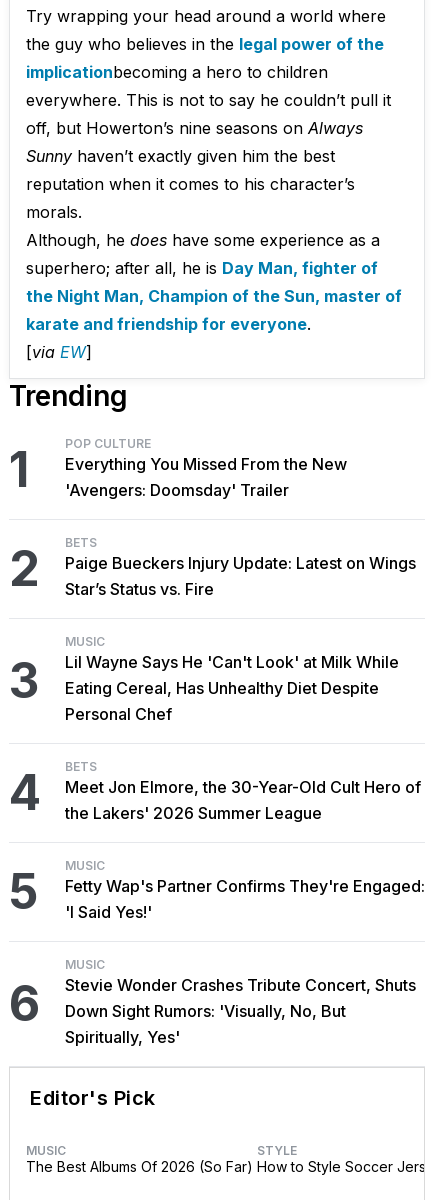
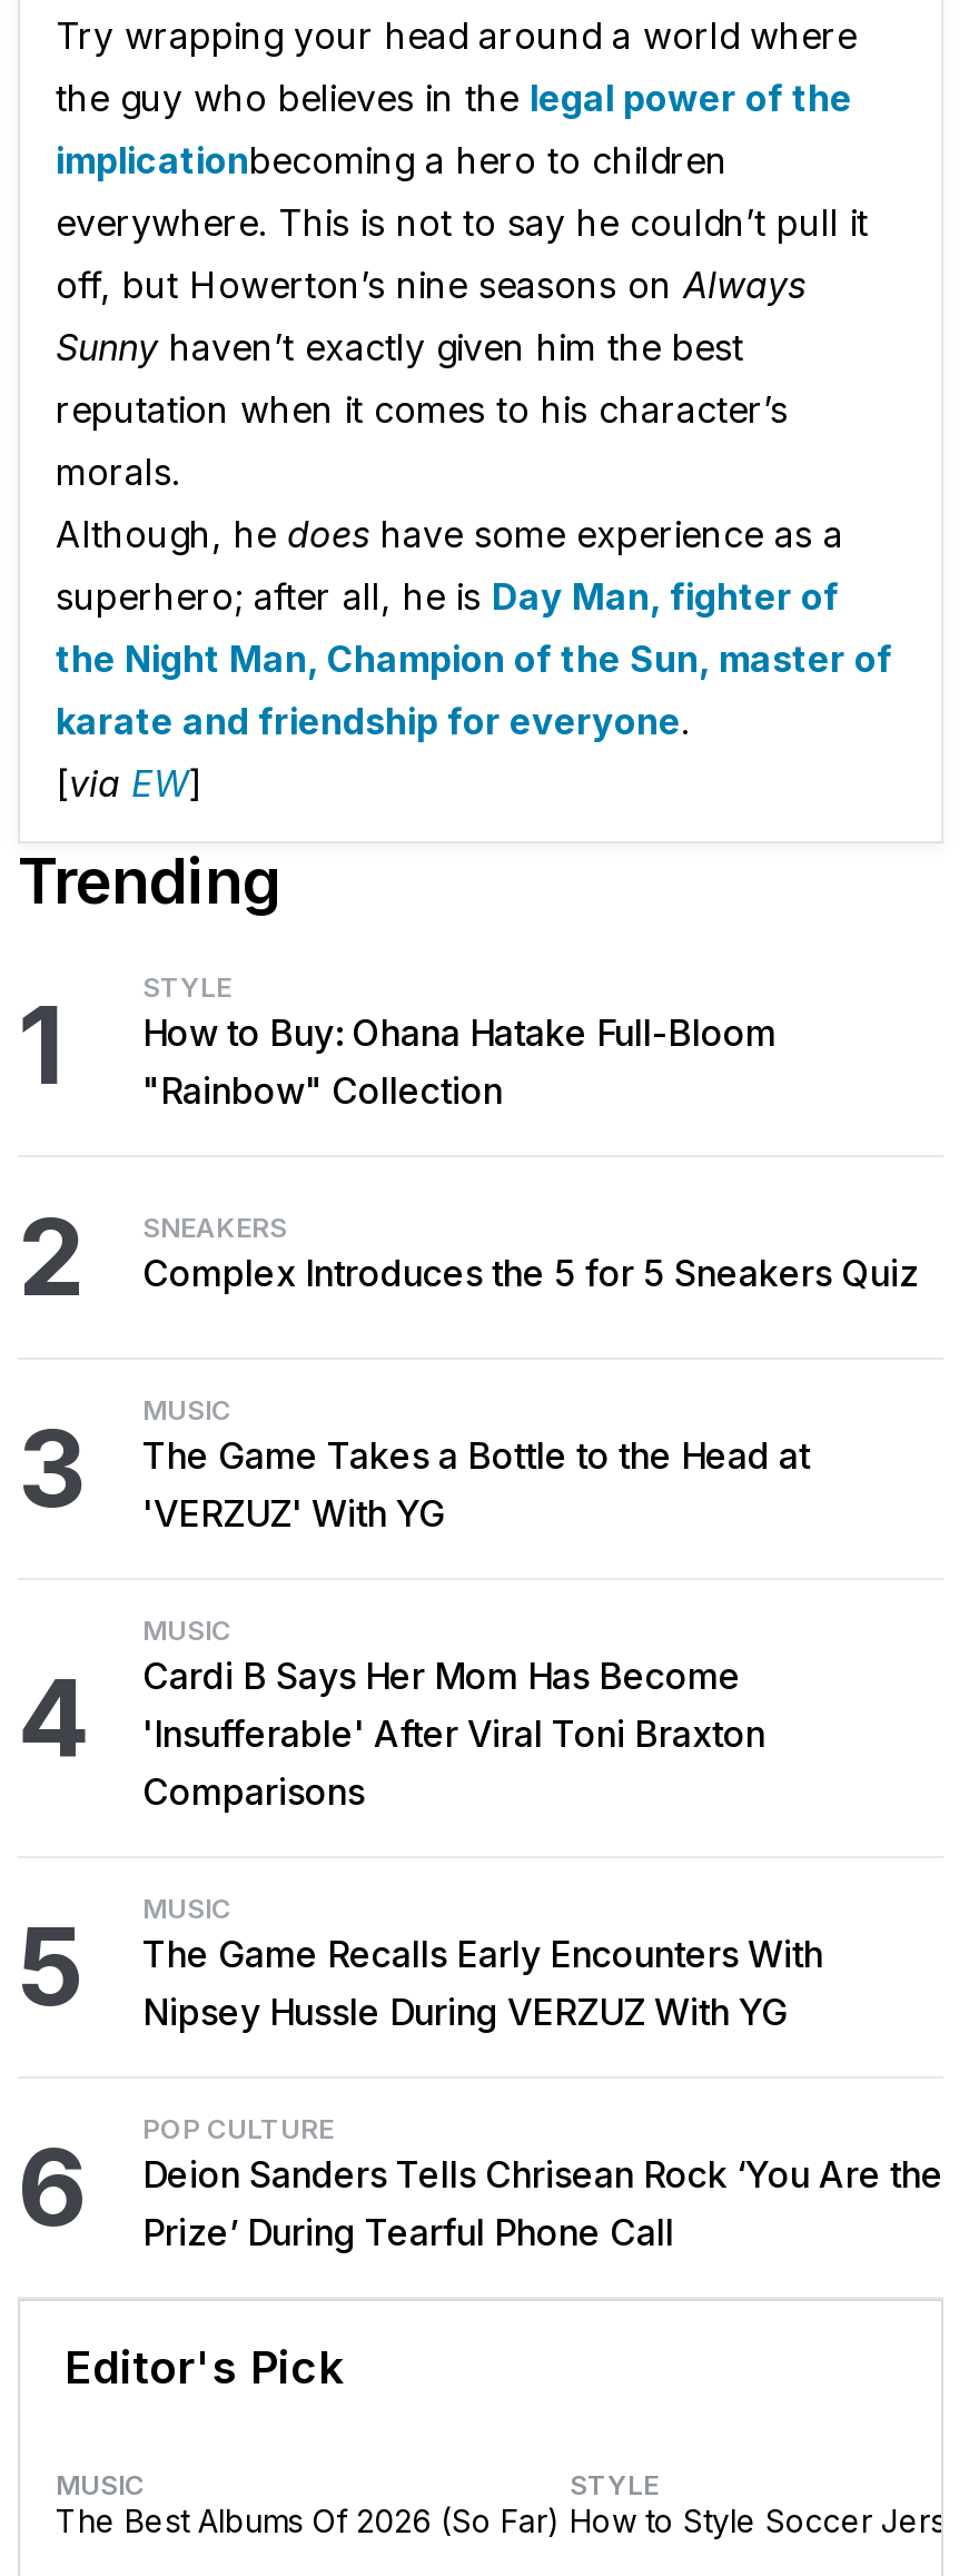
[65,436,347,500] POP CULTURE | Everything You Missed From the New | 'Avengers: Doomsday' Trailer -> [142,970,777,1113] STYLE | How to Buy: Ohana Hatake Full-Bloom | "Rainbow" Collection
[65,535,416,599] BETS | Paige Bueckers Injury Update: Latest on Wings | Star’s Status vs. Fire -> [142,1211,919,1295] SNEAKERS | Complex Introduces the 5 for 5 Sneakers Quiz
[65,652,399,724] Lil Wayne Says He 'Can't Look' at Milk While | Eating Cereal, Has Unhealthy Diet Despite | Personal Chef -> [142,1433,810,1536] The Game Takes a Bottle to the Head at | 'VERZUZ' With YG
[65,759,422,823] BETS | Meet Jon Elmore, the 30-Year-Old Cult Hero of | the Lakers' 2026 Summer League -> [142,1613,765,1814] MUSIC | Cardi B Says Her Mom Has Become | 'Insufferable' After Viral Toni Braxton | Comparisons
[65,876,425,922] Fetty Wap's Partner Confirms They're Engaged: | 'I Said Yes!' -> [142,1932,823,2034] The Game Recalls Early Encounters With | Nipsey Hussle During VERZUZ With YG
[65,957,416,1047] MUSIC | Stevie Wonder Crashes Tribute Concert, Shuts | Down Sight Rumors: 'Visually, No, But | Spiritually, Yes' -> [142,2112,943,2254] POP CULTURE | Deion Sanders Tells Chrisean Rock ‘You Are the | Prize’ During Tearful Phone Call

